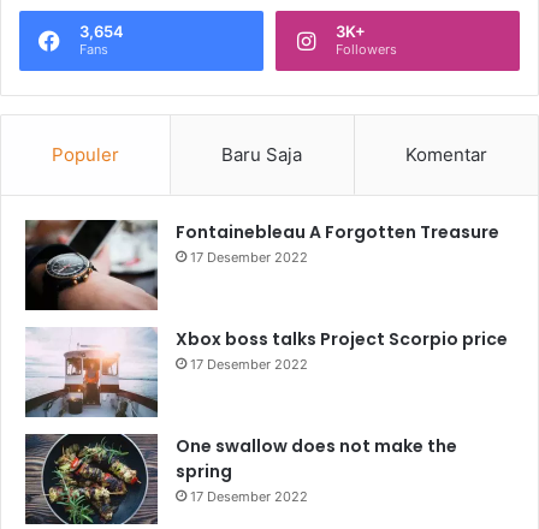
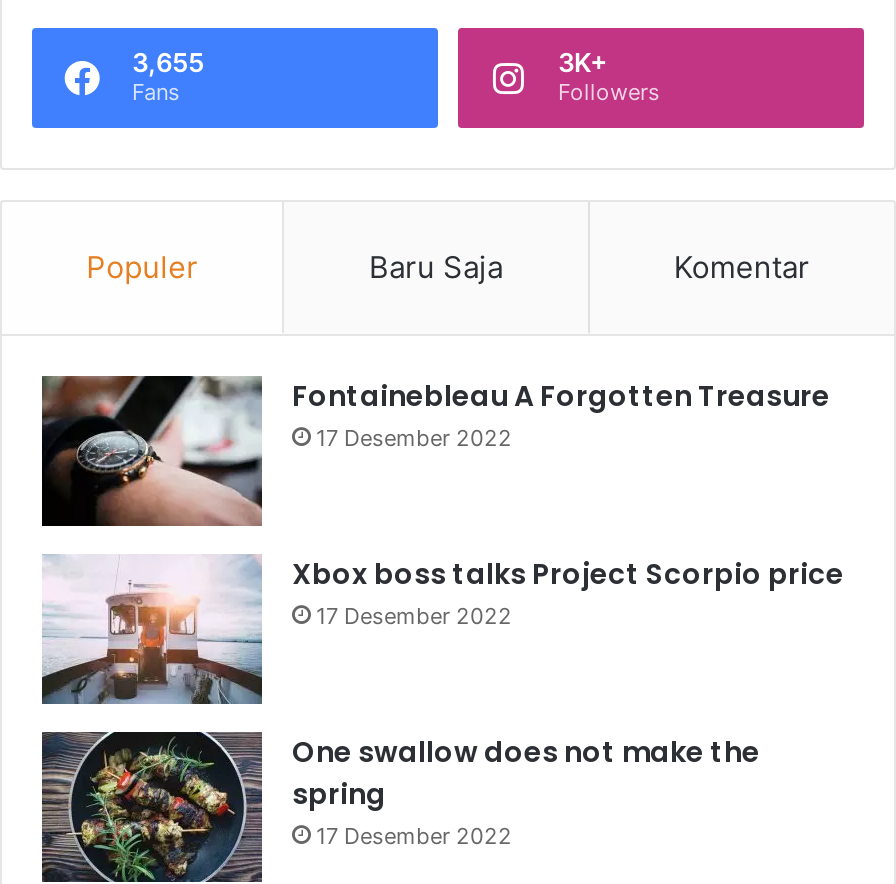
[79,22,124,41] 3,654 -> [132,46,204,78] 3,655

